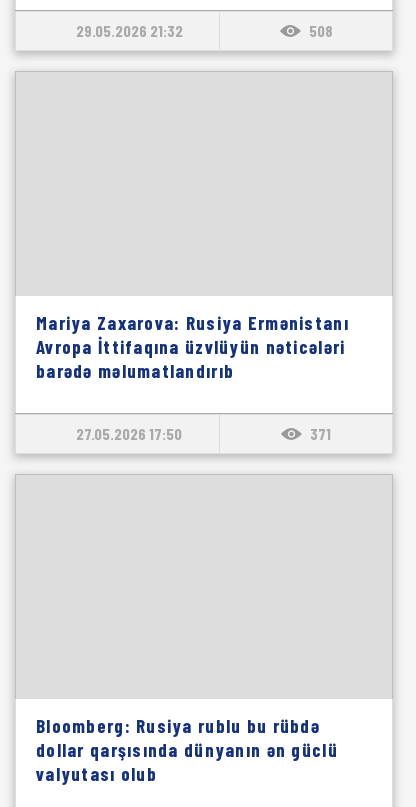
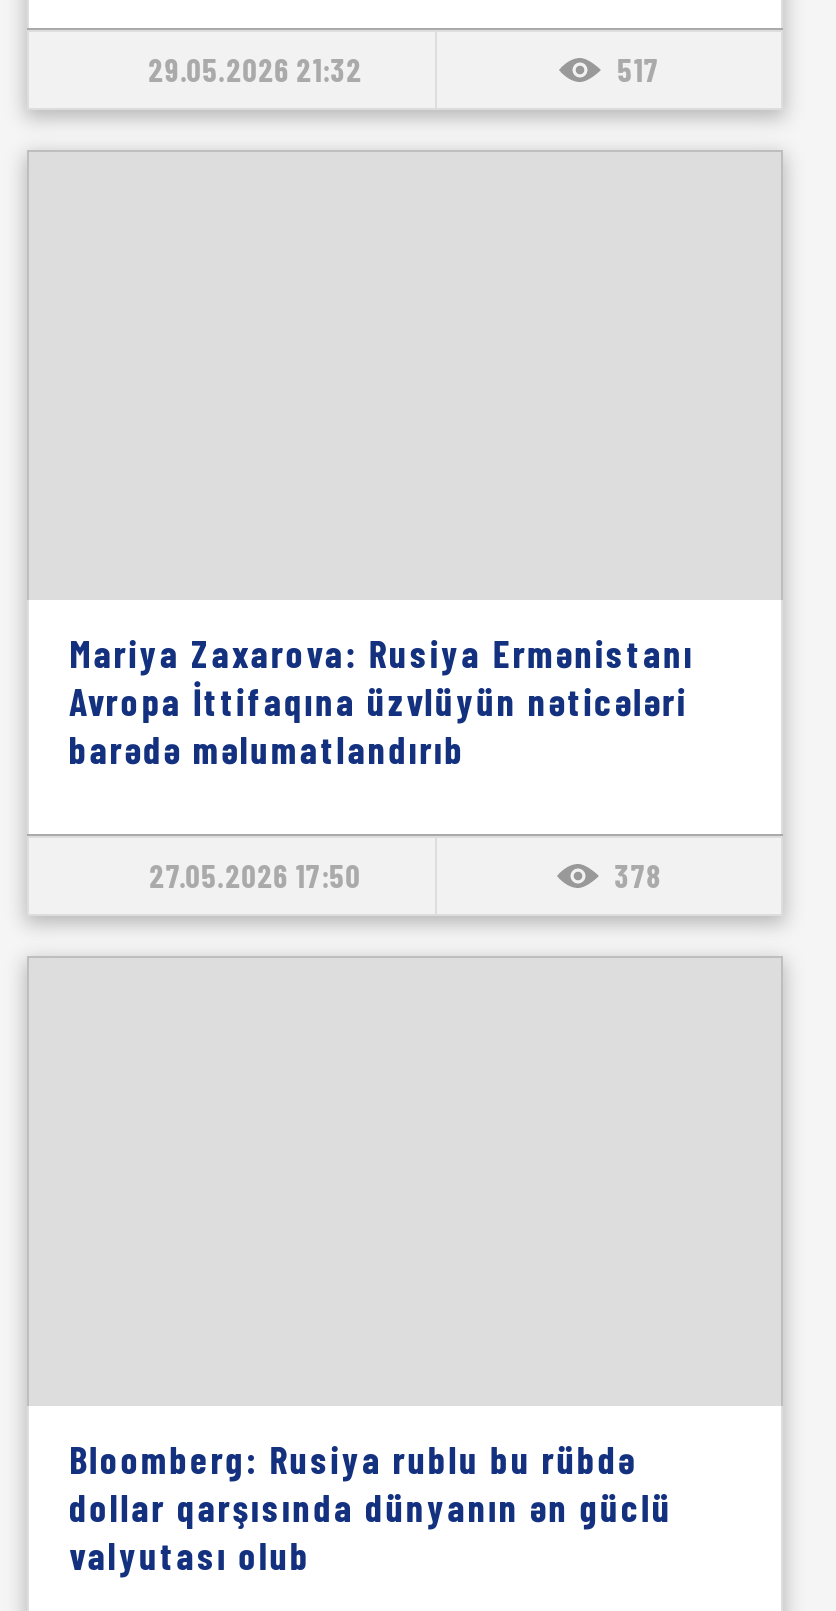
[309,21,333,40] 508 -> [617,50,659,88] 517
[310,424,331,443] 371 -> [614,856,662,894] 378

